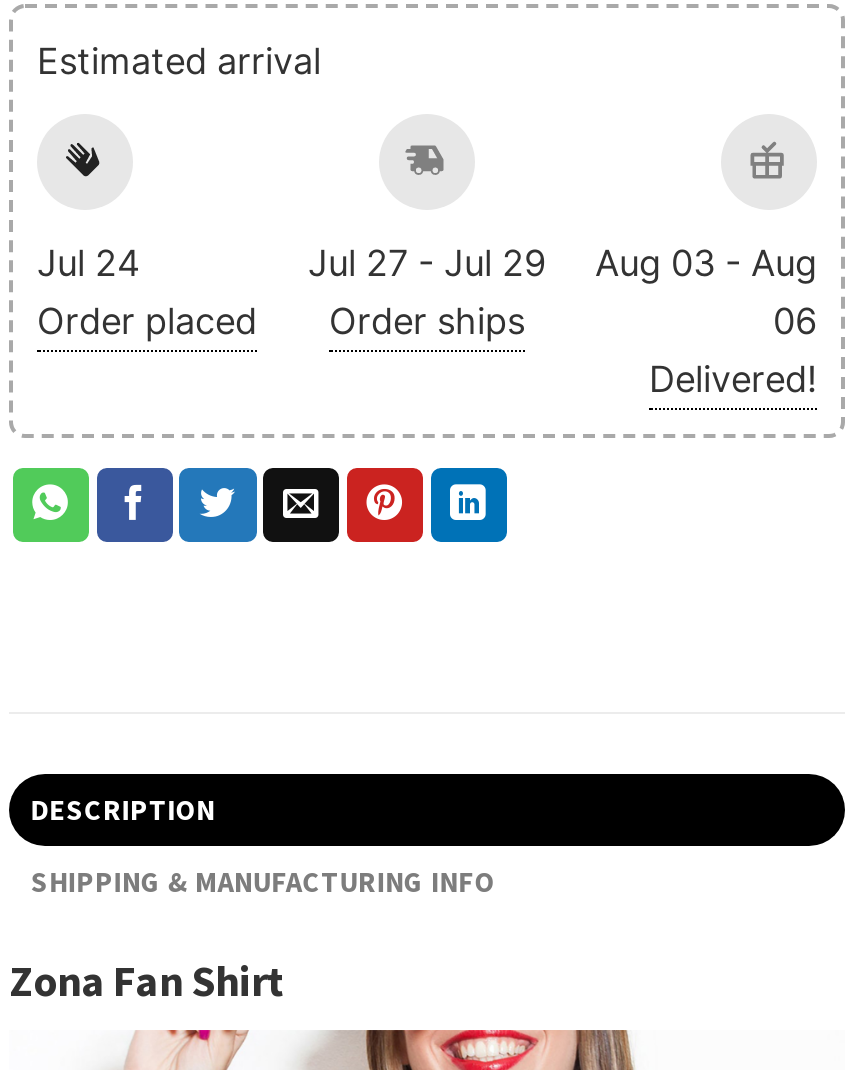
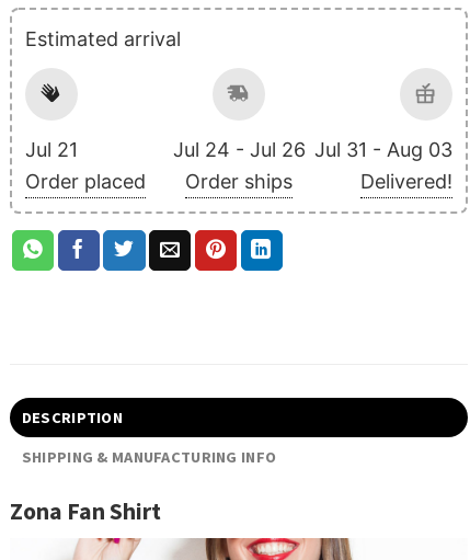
[37,243,141,285] Jul 24 -> [25,138,78,161] Jul 21
[308,243,546,285] Jul 27 - Jul 29 -> [173,138,305,161] Jul 24 - Jul 26
[595,243,817,343] Aug 03 - Aug | 06 -> [314,138,452,161] Jul 31 - Aug 03

